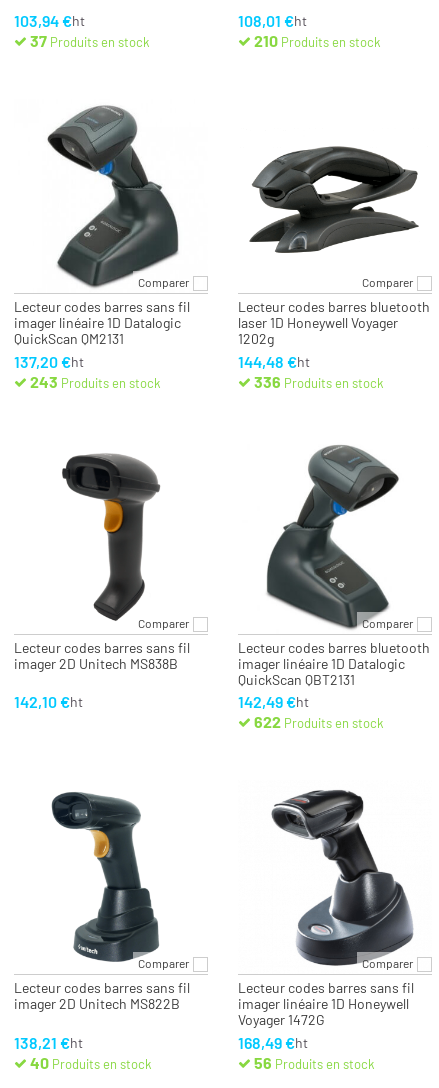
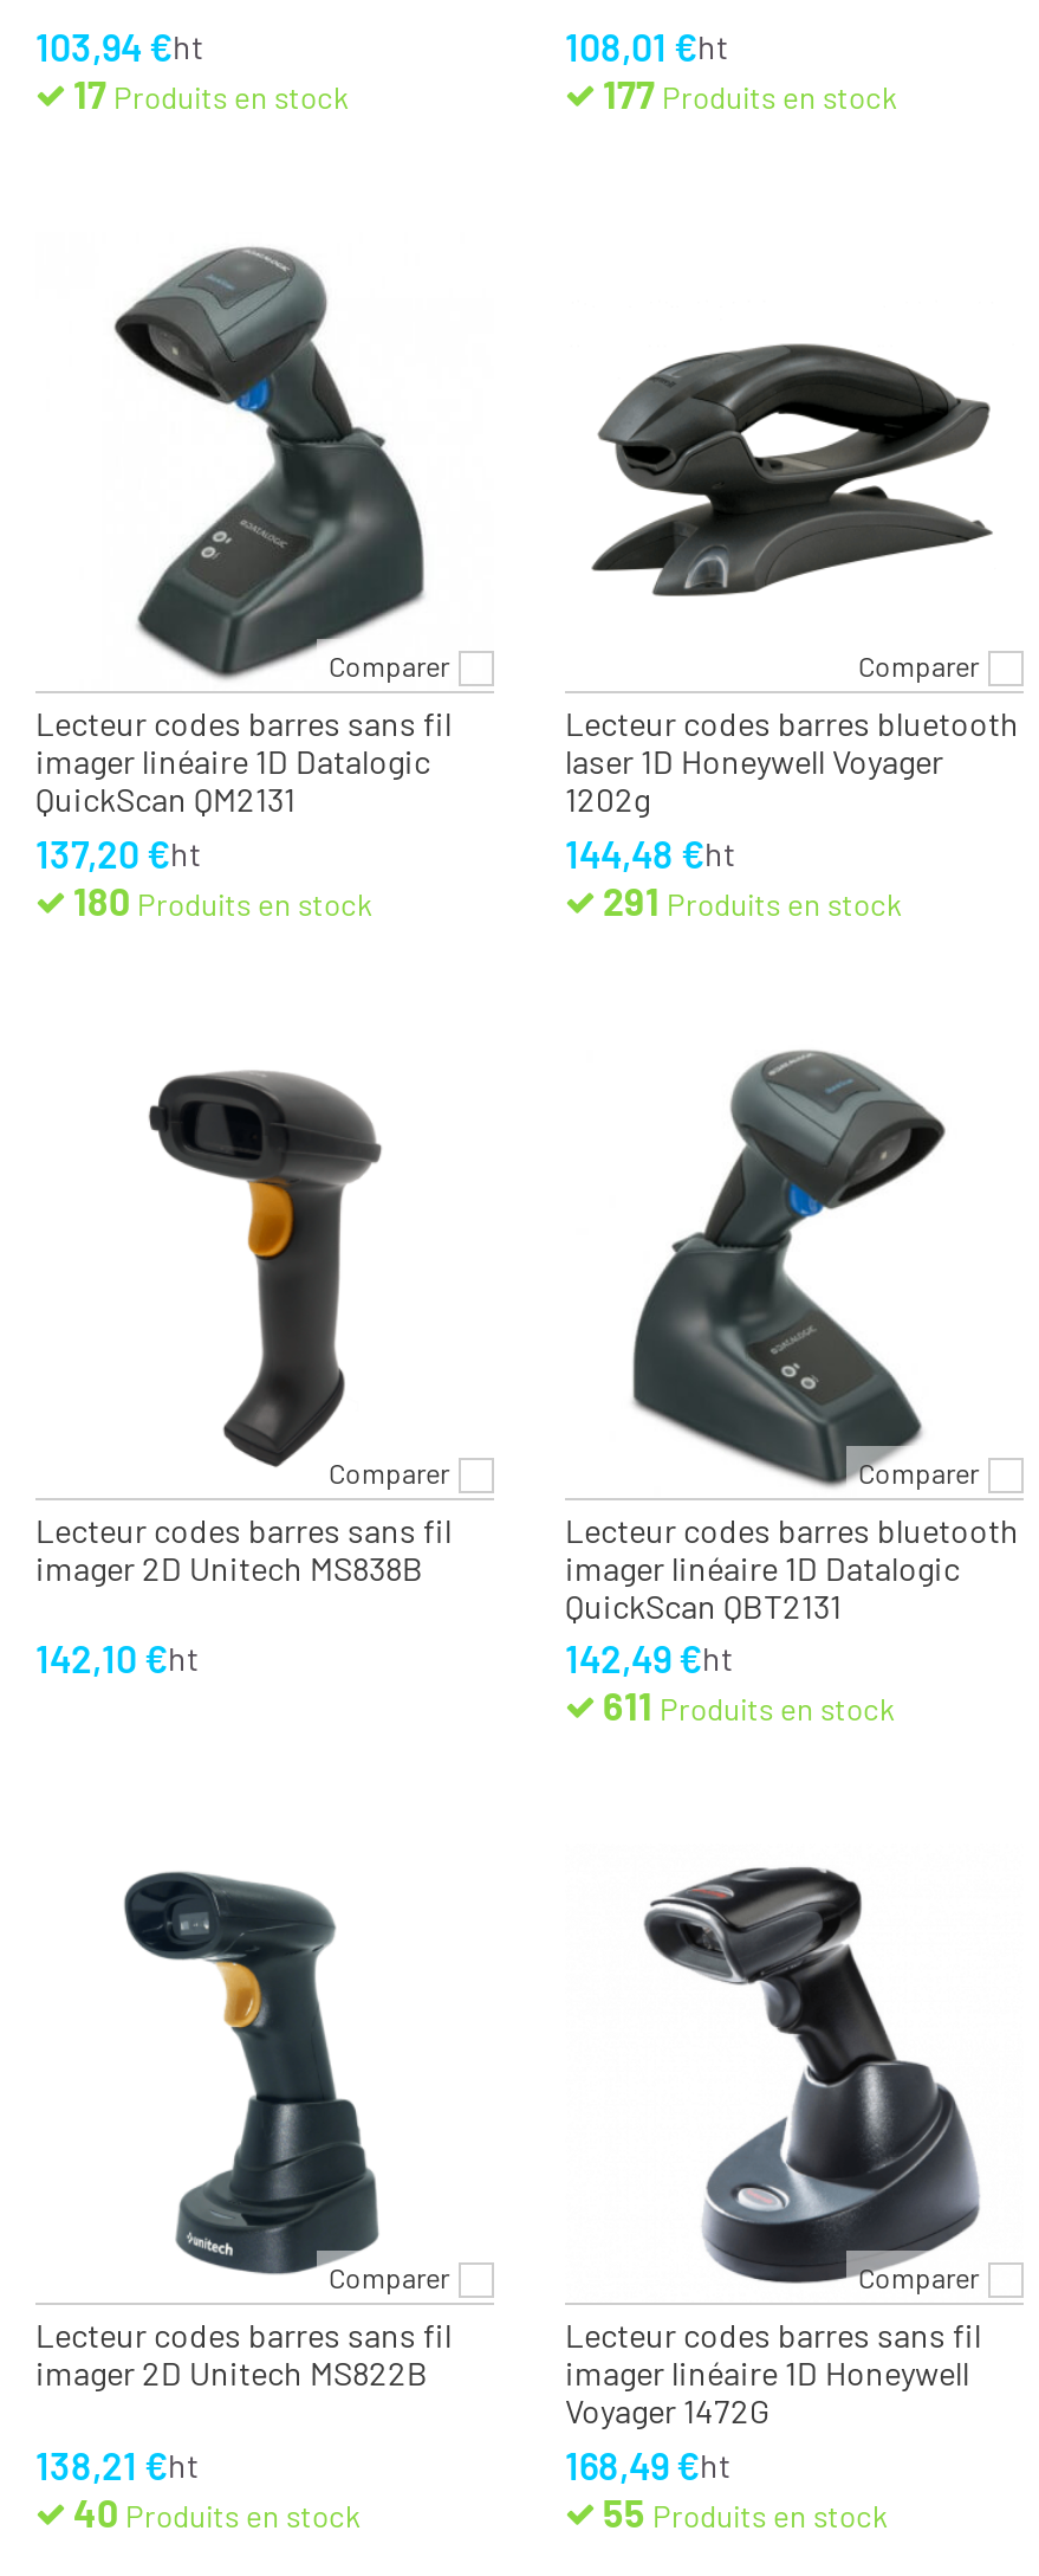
[30,31,150,50] 37 Produits en stock -> [73,70,350,115] 17 Produits en stock
[254,31,381,50] 210 Produits en stock -> [603,70,898,115] 177 Produits en stock
[30,371,161,390] 243 Produits en stock -> [73,877,374,922] 180 Produits en stock
[254,371,384,390] 336 Produits en stock -> [603,877,903,922] 291 Produits en stock
[254,712,384,731] 622 Produits en stock -> [603,1684,896,1729] 611 Produits en stock
[254,1053,375,1072] 56 Produits en stock -> [603,2491,889,2536] 55 Produits en stock

